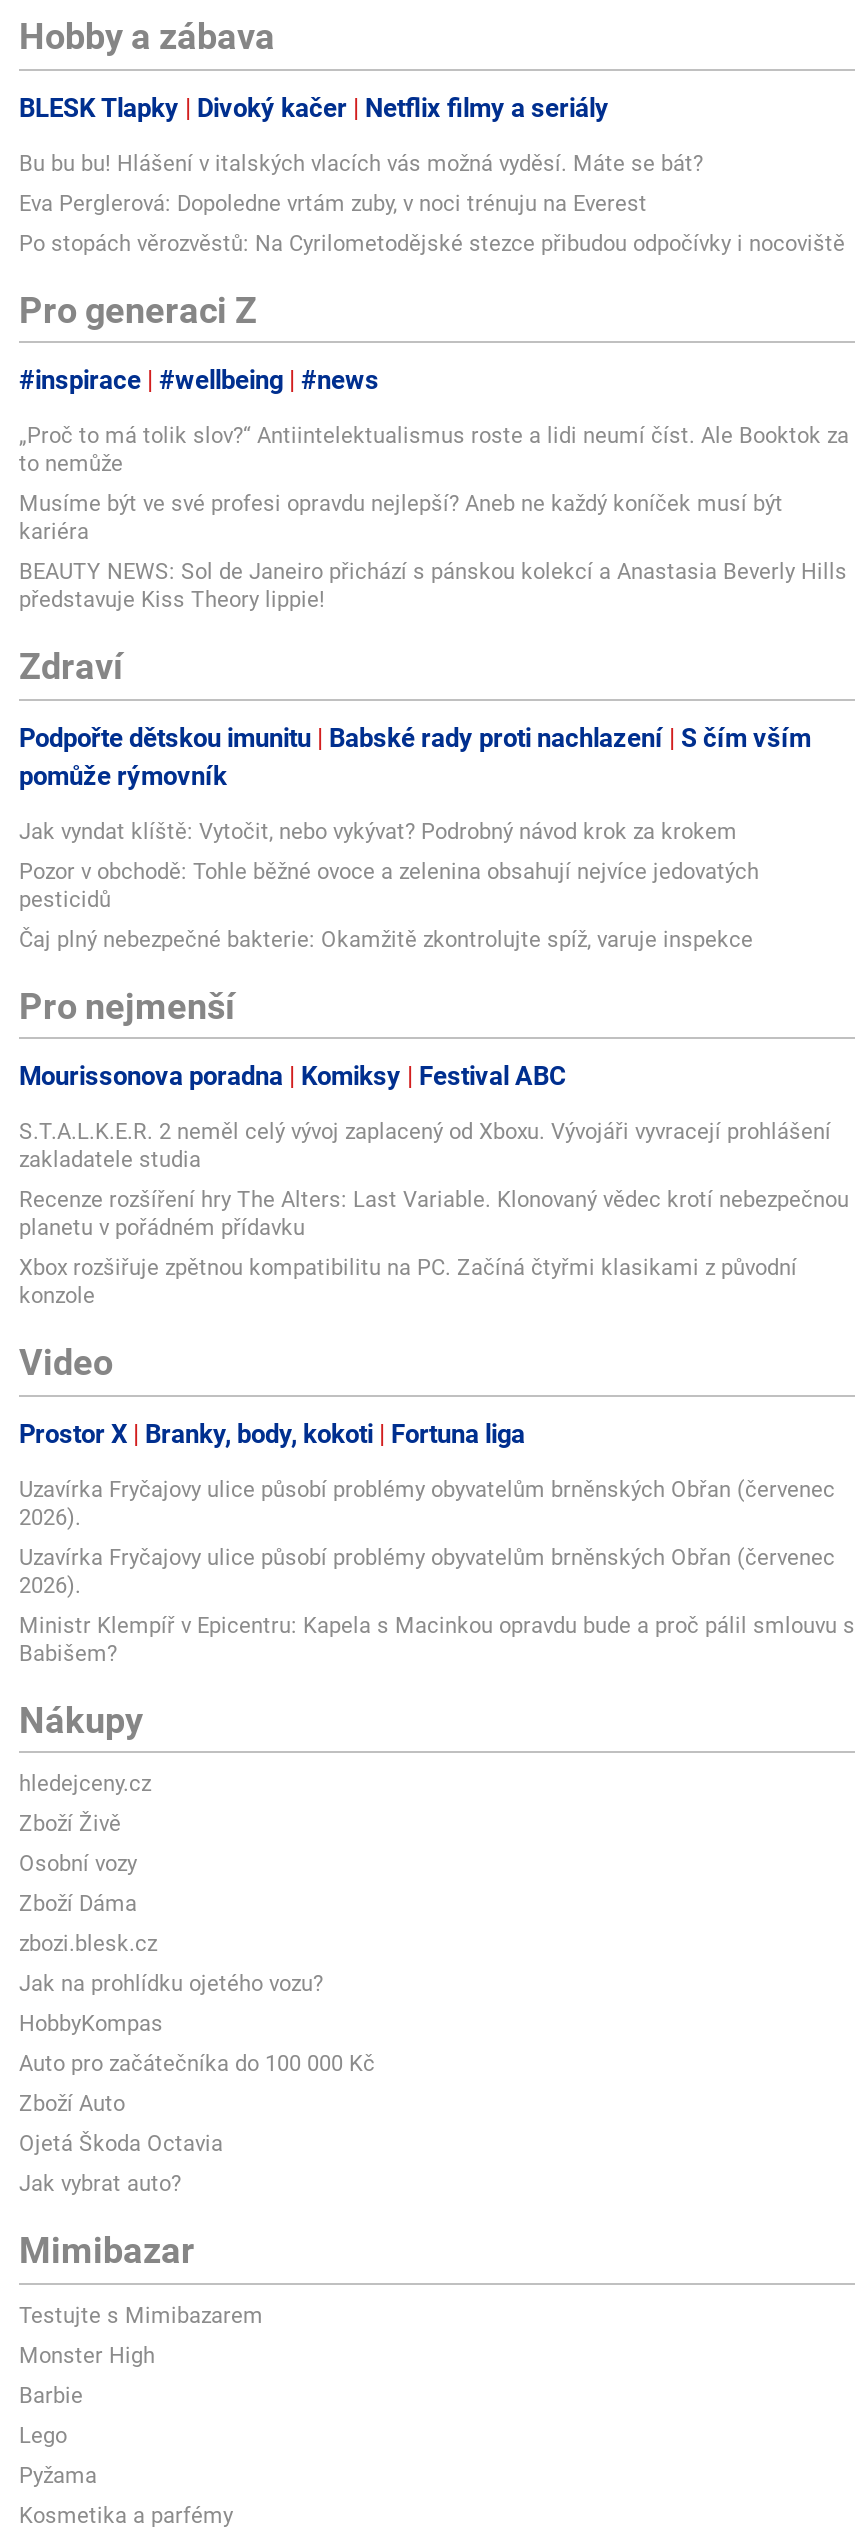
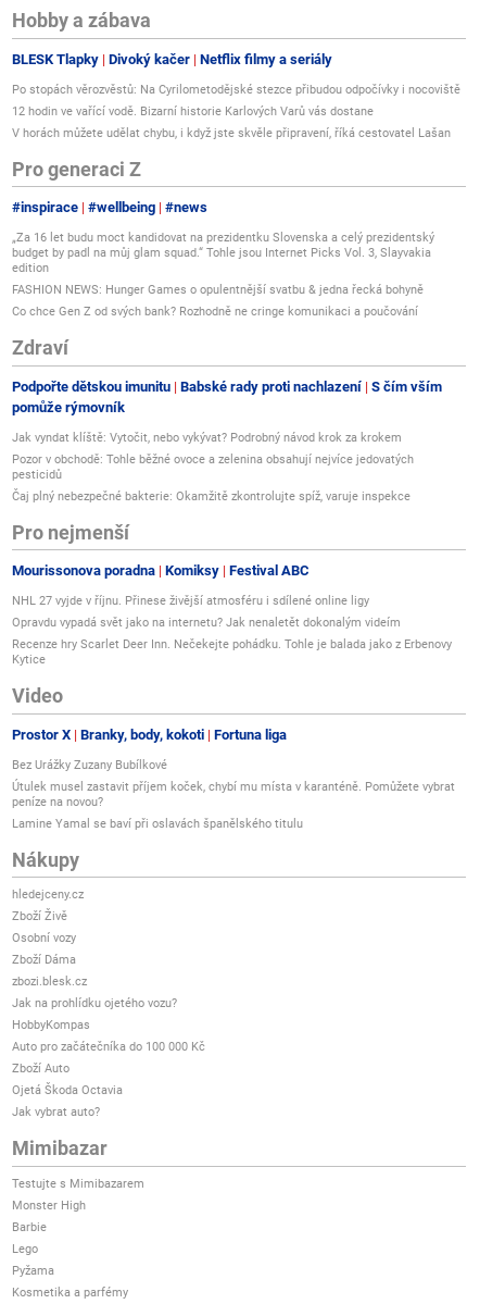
[19,150,703,216] Bu bu bu! Hlášení v italských vlacích vás možná vyděsí. Máte se bát? | Eva Perglerová: Dopoledne vrtám zuby, v noci trénuju na Everest -> none
none -> [12,104,451,140] 12 hodin ve vařící vodě. Bizarní historie Karlových Varů vás dostane | V horách můžete udělat chybu, i když jste skvěle připravení, říká cestovatel Lašan
[19,423,849,477] „Proč to má tolik slov?“ Antiintelektualismus roste a lidi neumí číst. Ale Booktok za | to nemůže -> [12,231,434,275] „Za 16 let budu moct kandidovat na prezidentku Slovenska a celý prezidentský | budget by padl na můj glam squad.“ Tohle jsou Internet Picks Vol. 3, Slayvakia | edition
[19,491,783,545] Musíme být ve své profesi opravdu nejlepší? Aneb ne každý koníček musí být | kariéra -> [12,283,424,297] FASHION NEWS: Hunger Games o opulentnější svatbu & jedna řecká bohyně
[19,559,847,613] BEAUTY NEWS: Sol de Janeiro přichází s pánskou kolekcí a Anastasia Beverly Hills | představuje Kiss Theory lippie! -> [12,305,418,319] Co chce Gen Z od svých bank? Rozhodně ne cringe komunikaci a poučování
[19,1119,831,1173] S.T.A.L.K.E.R. 2 neměl celý vývoj zaplacený od Xboxu. Vývojáři vyvracejí prohlášení | zakladatele studia -> [12,594,369,608] NHL 27 vyjde v říjnu. Přinese živější atmosféru i sdílené online ligy
[19,1187,849,1241] Recenze rozšíření hry The Alters: Last Variable. Klonovaný vědec krotí nebezpečnou | planetu v pořádném přídavku -> [12,616,401,630] Opravdu vypadá svět jako na internetu? Jak nenaletět dokonalým videím
[19,1255,797,1309] Xbox rozšiřuje zpětnou kompatibilitu na PC. Začíná čtyřmi klasikami z původní | konzole -> [12,638,452,667] Recenze hry Scarlet Deer Inn. Nečekejte pohádku. Tohle je balada jako z Erbenovy | Kytice
[19,1476,835,1530] Uzavírka Fryčajovy ulice působí problémy obyvatelům brněnských Obřan (červenec | 2026). -> [12,758,167,772] Bez Urážky Zuzany Bubílkové
[19,1544,835,1598] Uzavírka Fryčajovy ulice působí problémy obyvatelům brněnských Obřan (červenec | 2026). -> [12,779,455,809] Útulek musel zastavit příjem koček, chybí mu místa v karanténě. Pomůžete vybrat | peníze na novou?
[19,1612,855,1666] Ministr Klempíř v Epicentru: Kapela s Macinkou opravdu bude a proč pálil smlouvu s | Babišem? -> [12,816,303,831] Lamine Yamal se baví při oslavách španělského titulu

